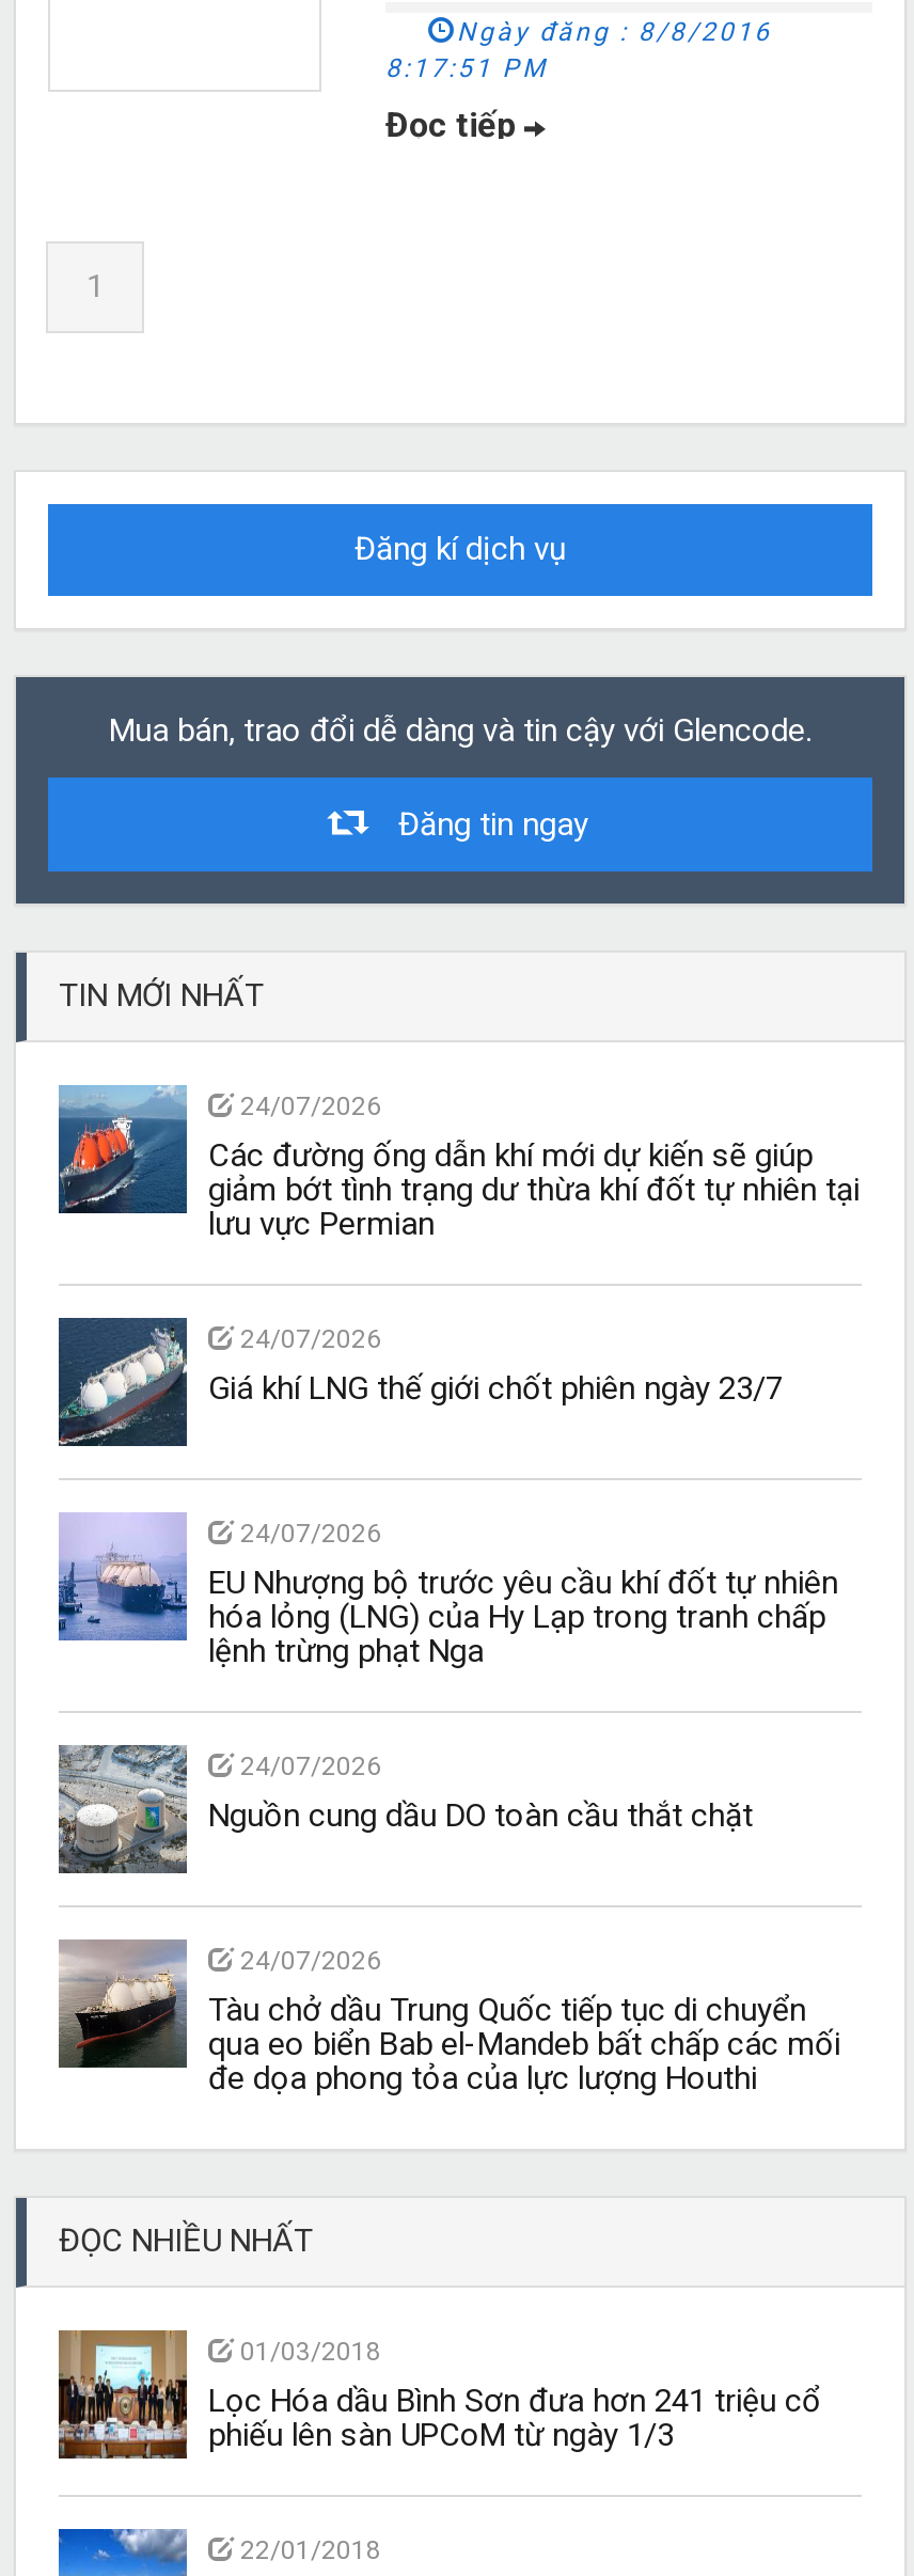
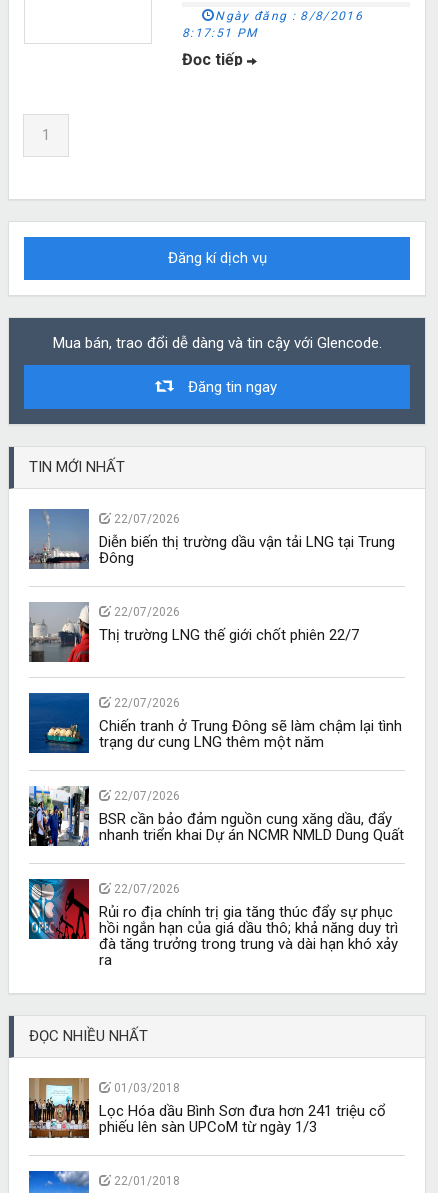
[59,1085,860,1243] [image] | 24/07/2026 | Các đường ống dẫn khí mới dự kiến sẽ giúp | giảm bớt tình trạng dư thừa khí đốt tự nhiên tại | lưu vực Permian -> [28,509,395,570] [image] | 22/07/2026 | Diễn biến thị trường dầu vận tải LNG tại Trung | Đông
[59,1318,783,1448] [image] | 24/07/2026 | Giá khí LNG thế giới chốt phiên ngày 23/7 -> [29,603,359,664] [image] | 22/07/2026 | Thị trường LNG thế giới chốt phiên 22/7
[57,1508,838,1670] [image] | 24/07/2026 | EU Nhượng bộ trước yêu cầu khí đốt tự nhiên | hóa lỏng (LNG) của Hy Lạp trong tranh chấp | lệnh trừng phạt Nga -> [28,692,402,755] [image] | 22/07/2026 | Chiến tranh ở Trung Đông sẽ làm chậm lại tình | trạng dư cung LNG thêm một năm
[57,1707,753,1875] [image] | 24/07/2026 | Nguồn cung dầu DO toàn cầu thắt chặt -> [28,785,404,864] [image] | 22/07/2026 | BSR cần bảo đảm nguồn cung xăng dầu, đẩy | nhanh triển khai Dự án NCMR NMLD Dung Quất
[57,1905,840,2097] [image] | 24/07/2026 | Tàu chở dầu Trung Quốc tiếp tục di chuyển | qua eo biển Bab el-Mandeb bất chấp các mối | đe dọa phong tỏa của lực lượng Houthi -> [28,879,398,969] [image] | 22/07/2026 | Rủi ro địa chính trị gia tăng thúc đẩy sự phục | hồi ngắn hạn của giá dầu thô; khả năng duy trì | đà tăng trưởng trong trung và dài hạn khó xảy | ra

